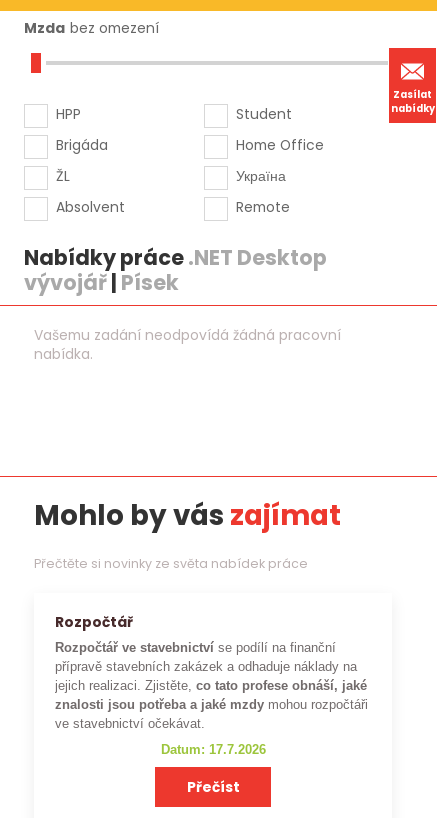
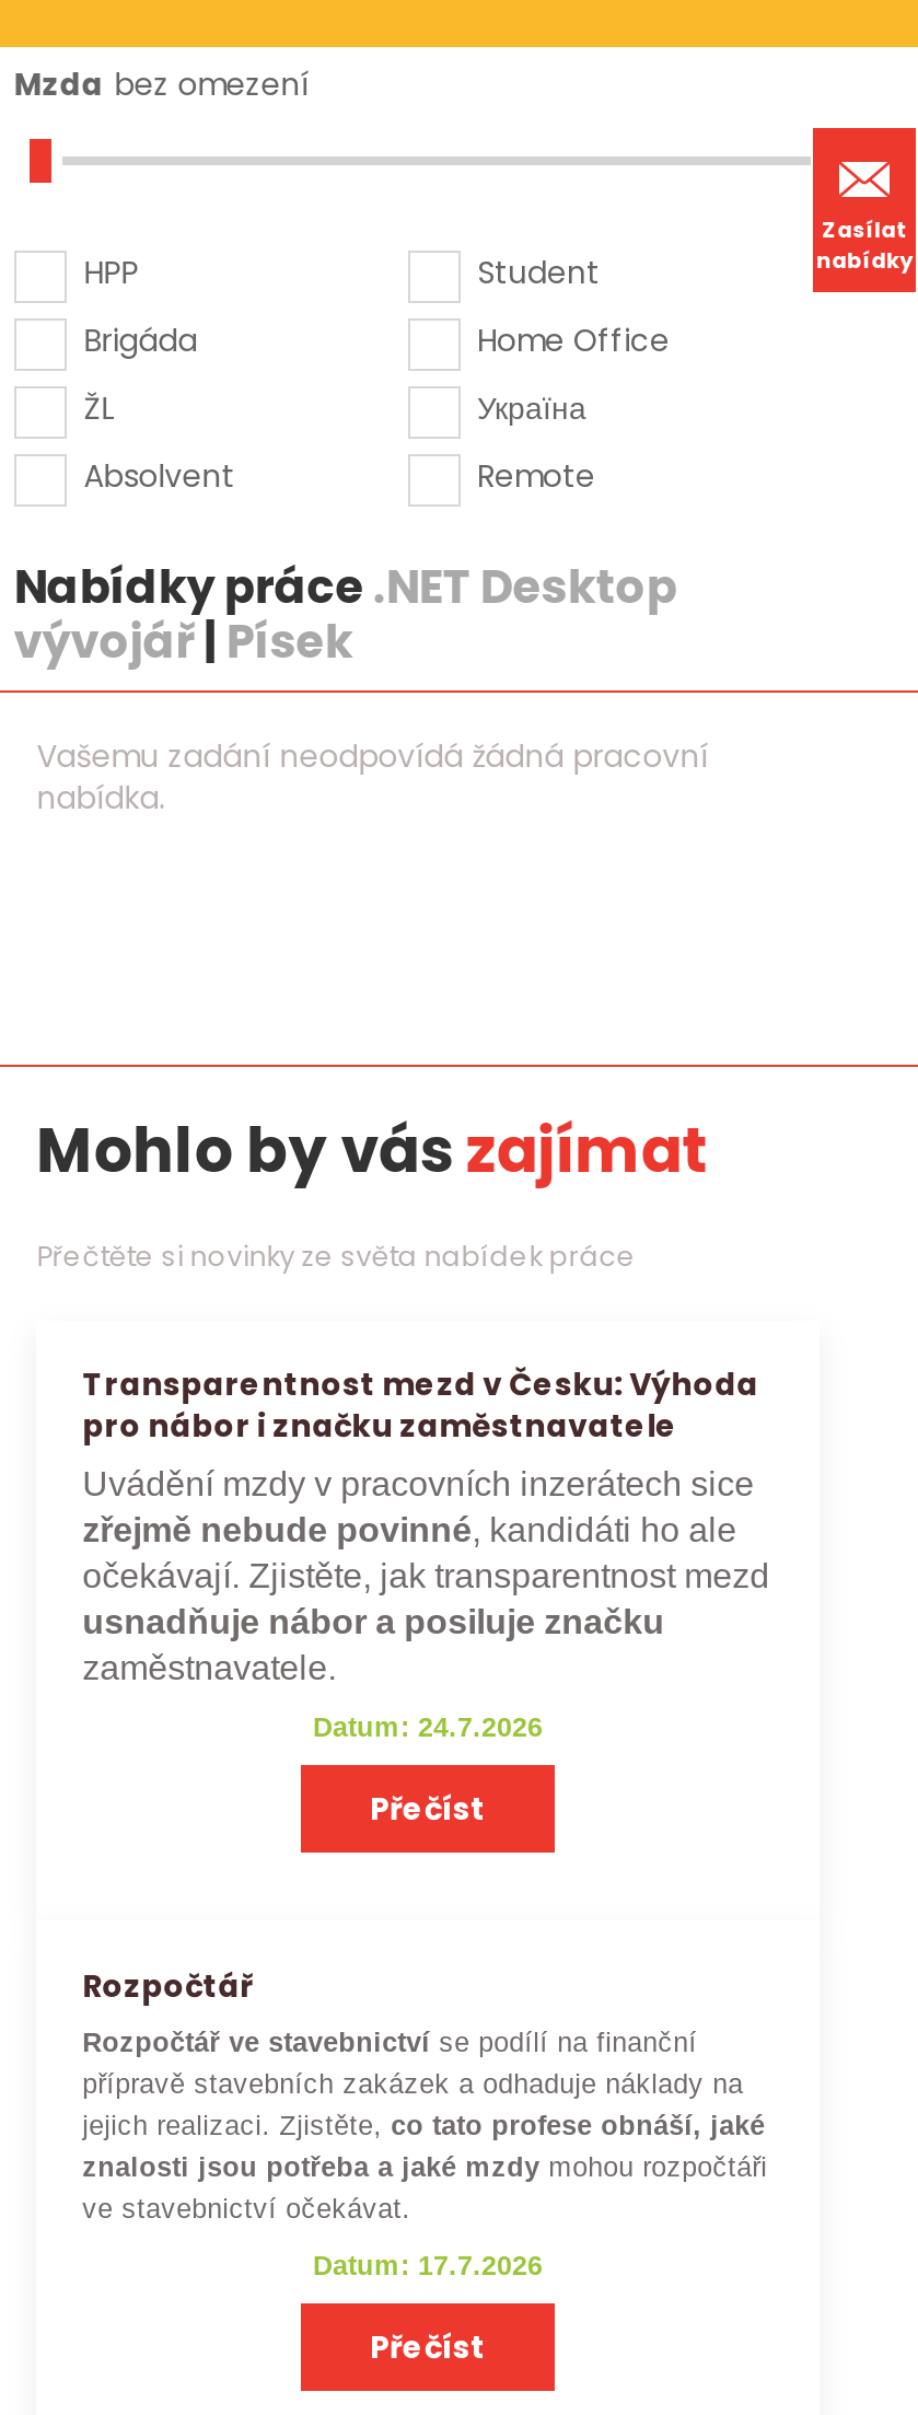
none -> [82,1363,769,1831] Transparentnost mezd v Česku: Výhoda | pro nábor i značku zaměstnavatele | Uvádění mzdy v pracovních inzerátech sice | zřejmě nebude povinné, kandidáti ho ale | očekávají. Zjistěte, jak transparentnost mezd | usnadňuje nábor a posiluje značku | zaměstnavatele. | Datum: 24.7.2026 | Přečíst

